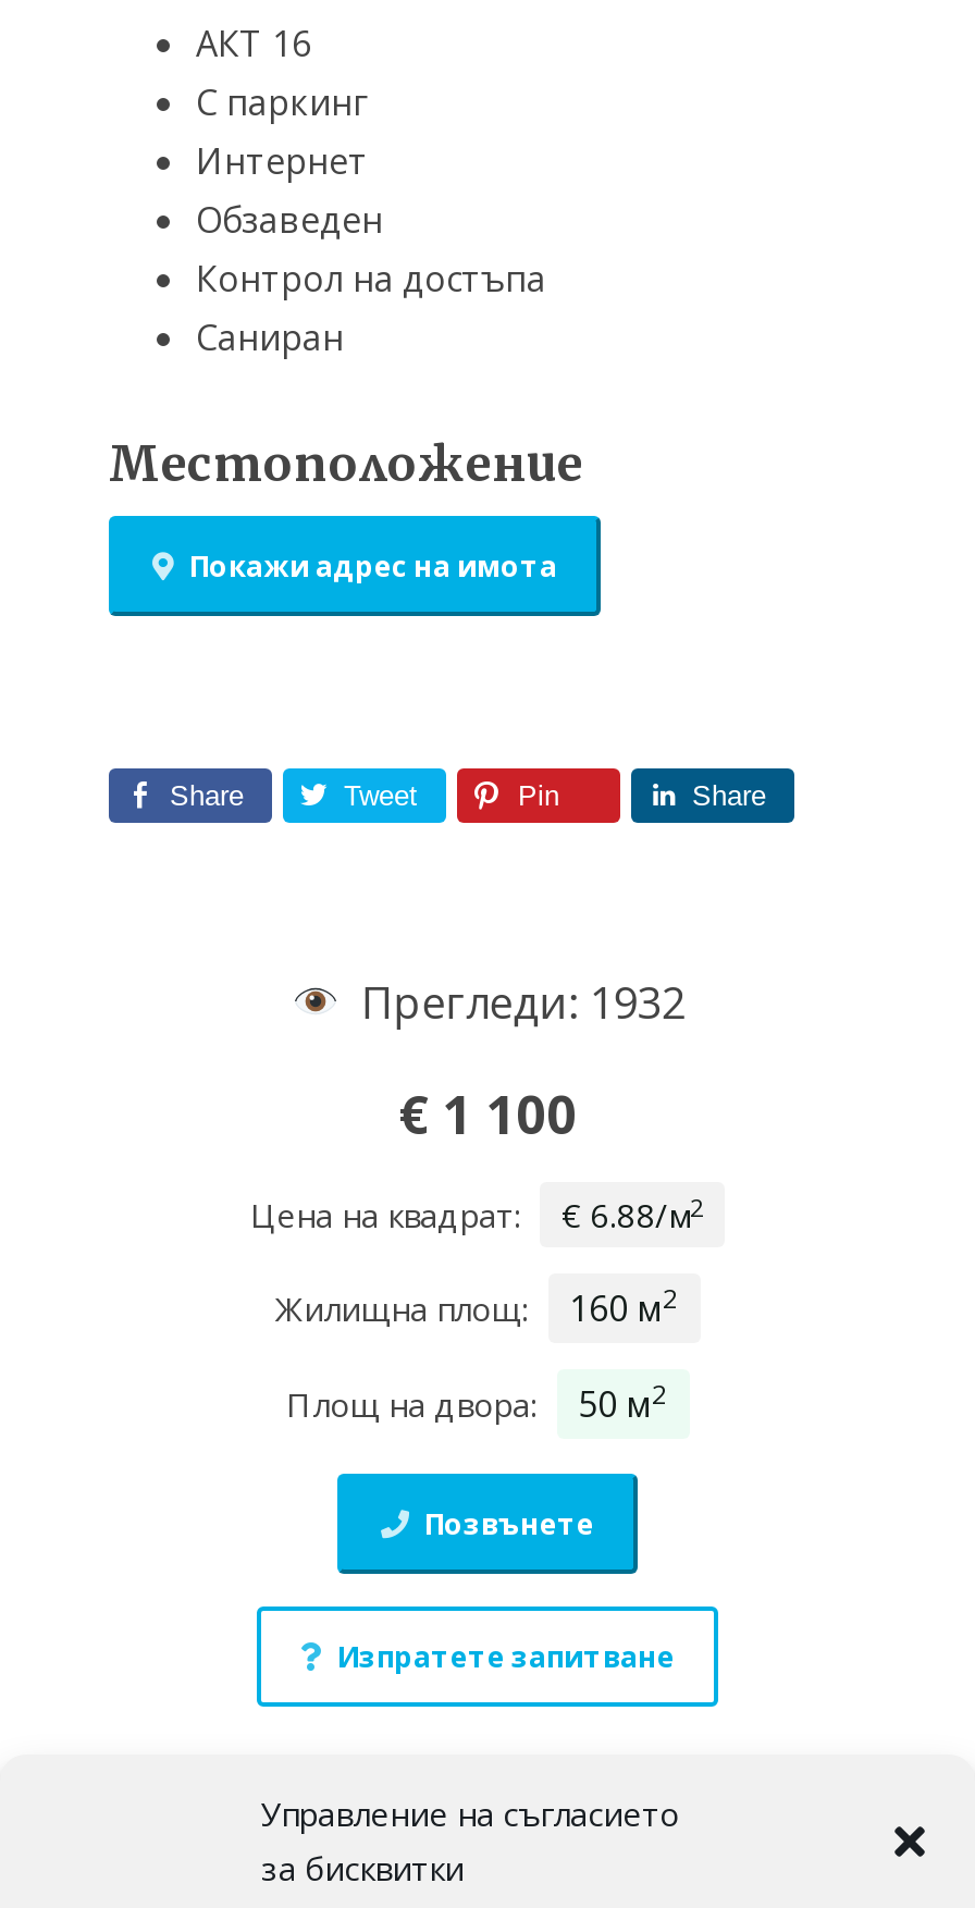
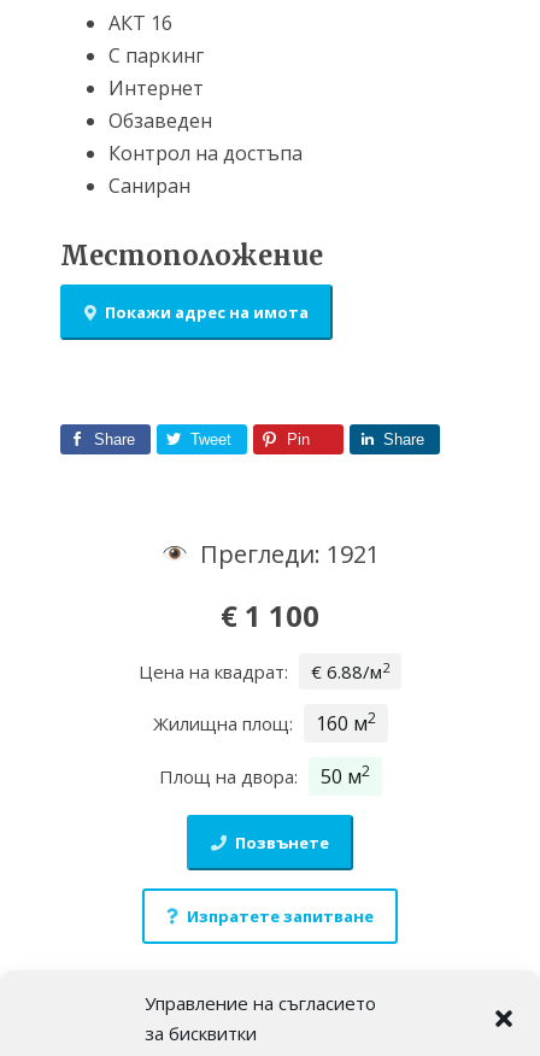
[361,974,685,1033] Прегледи: 1932 -> [200,538,380,571] Прегледи: 1921

